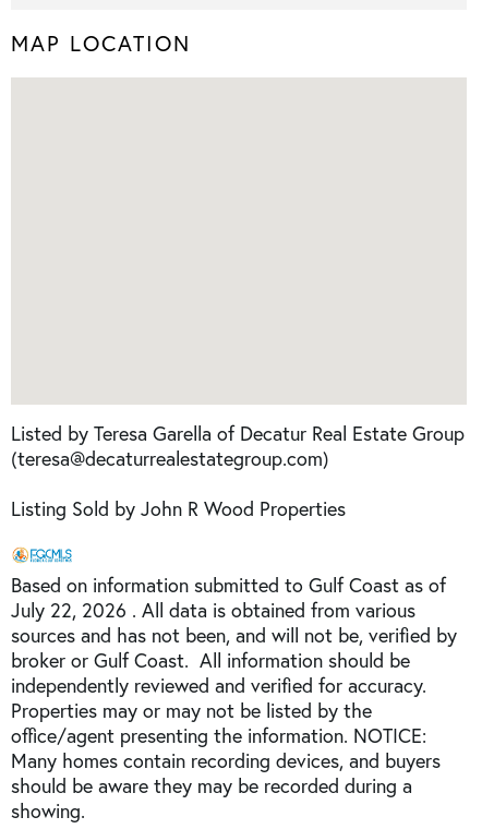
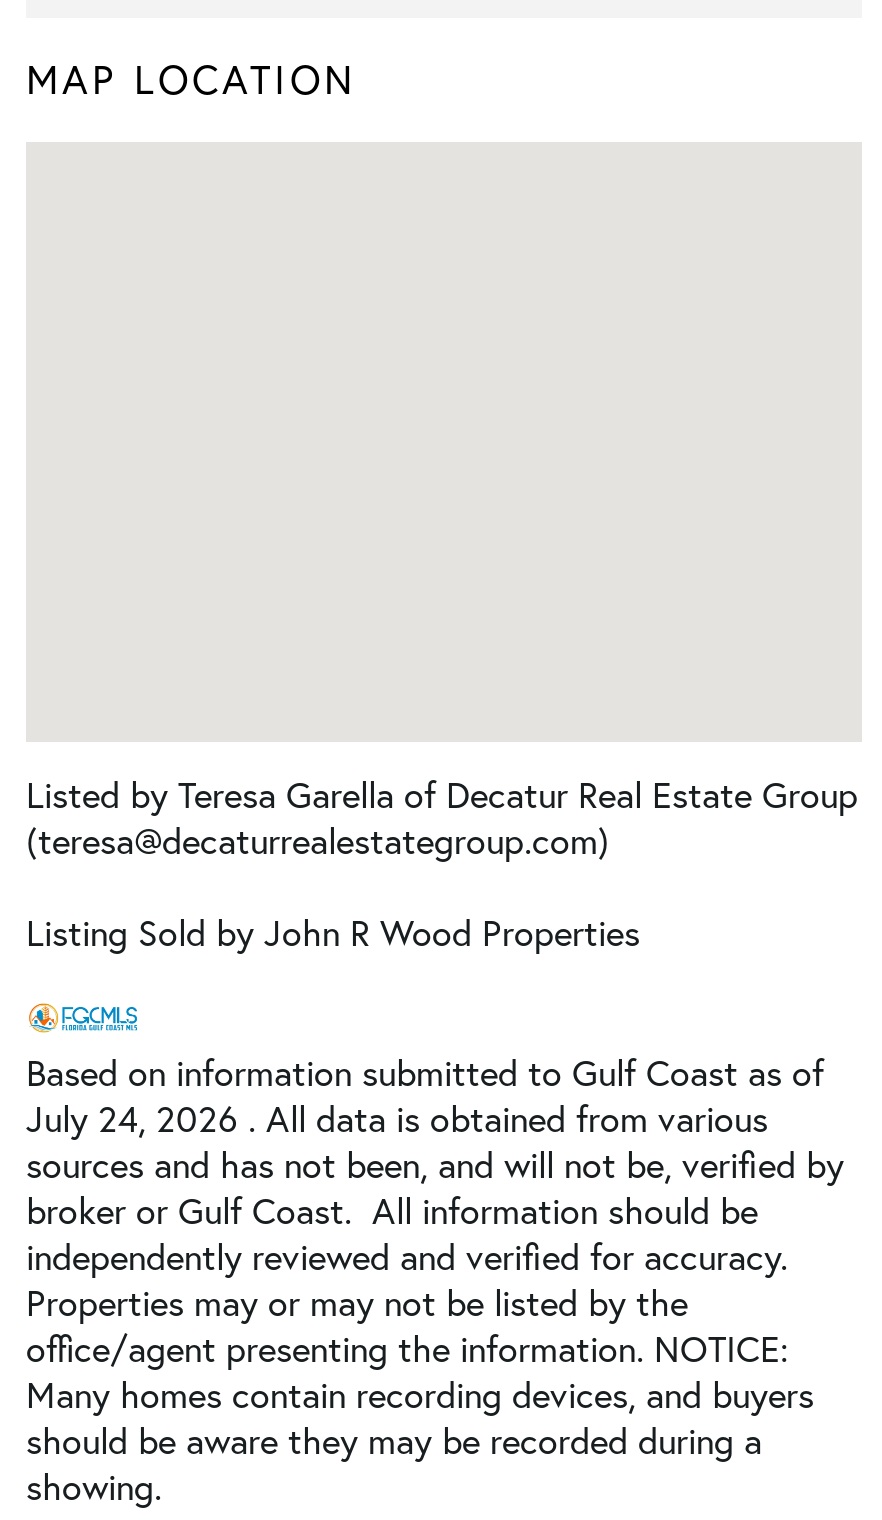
[11,598,415,623] July 22, 2026 . All data is obtained from various -> [26,1096,768,1142] July 24, 2026 . All data is obtained from various

